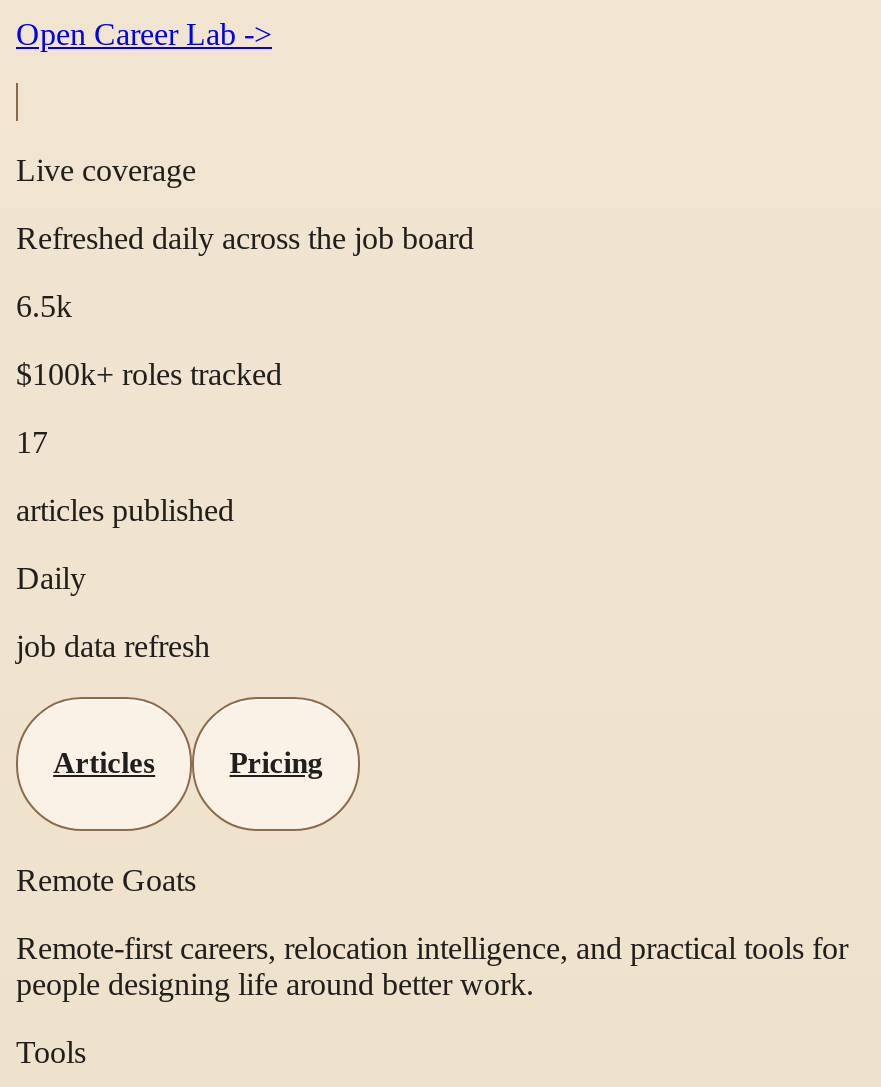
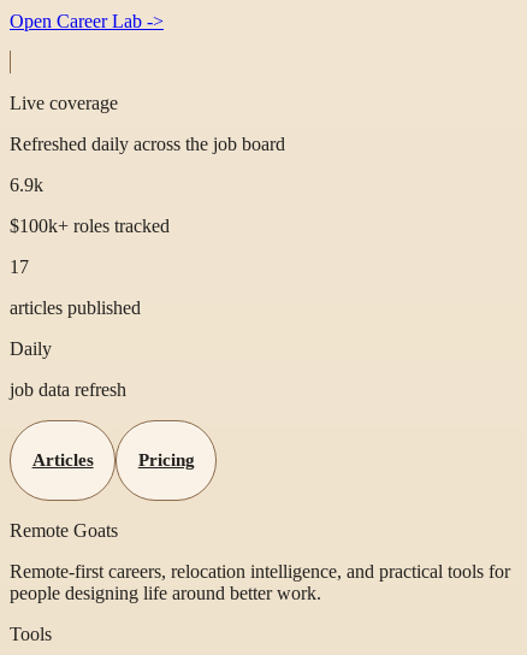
[16,289,72,323] 6.5k -> [10,174,43,195] 6.9k

